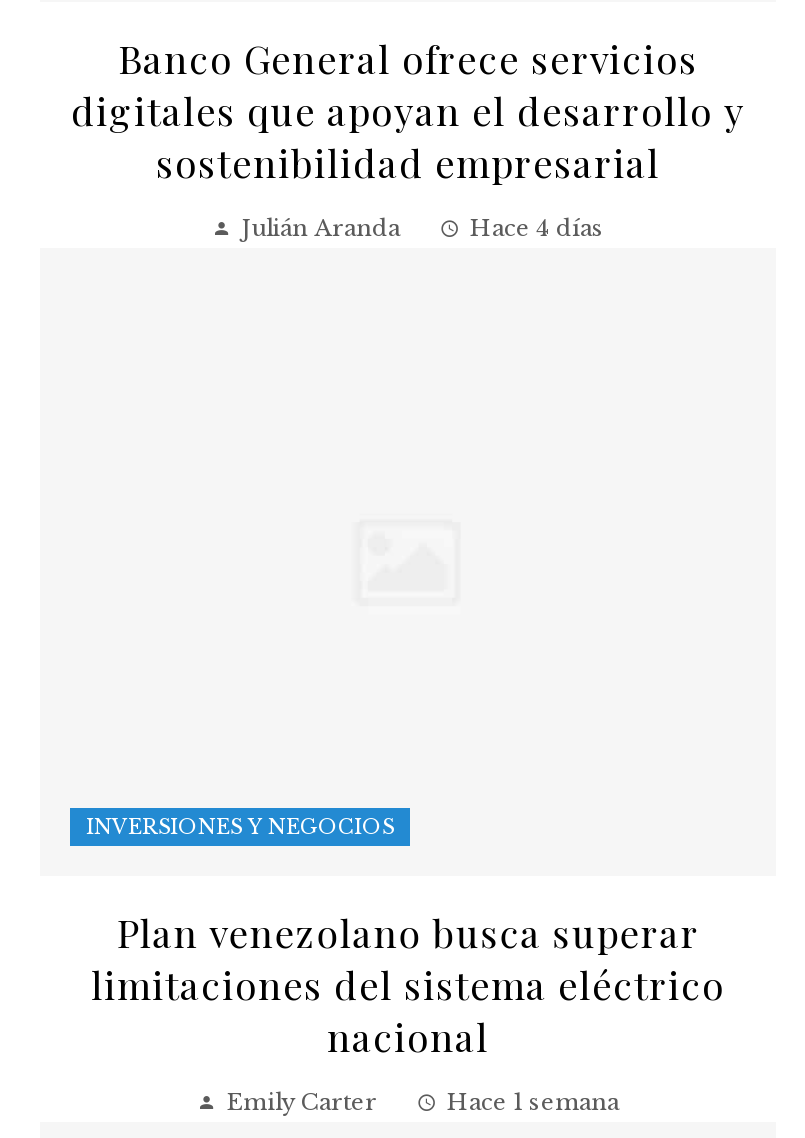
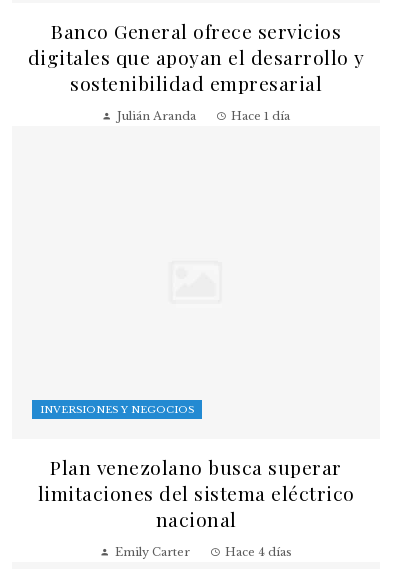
[470,215,604,243] Hace 4 días -> [231,109,290,123] Hace 1 día
[447,1088,619,1116] Hace 1 semana -> [225,545,292,559] Hace 4 días

